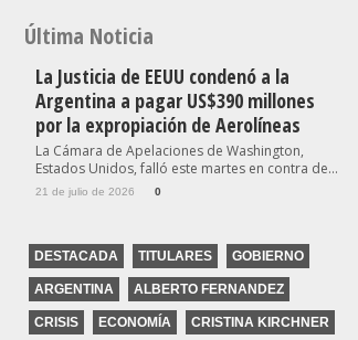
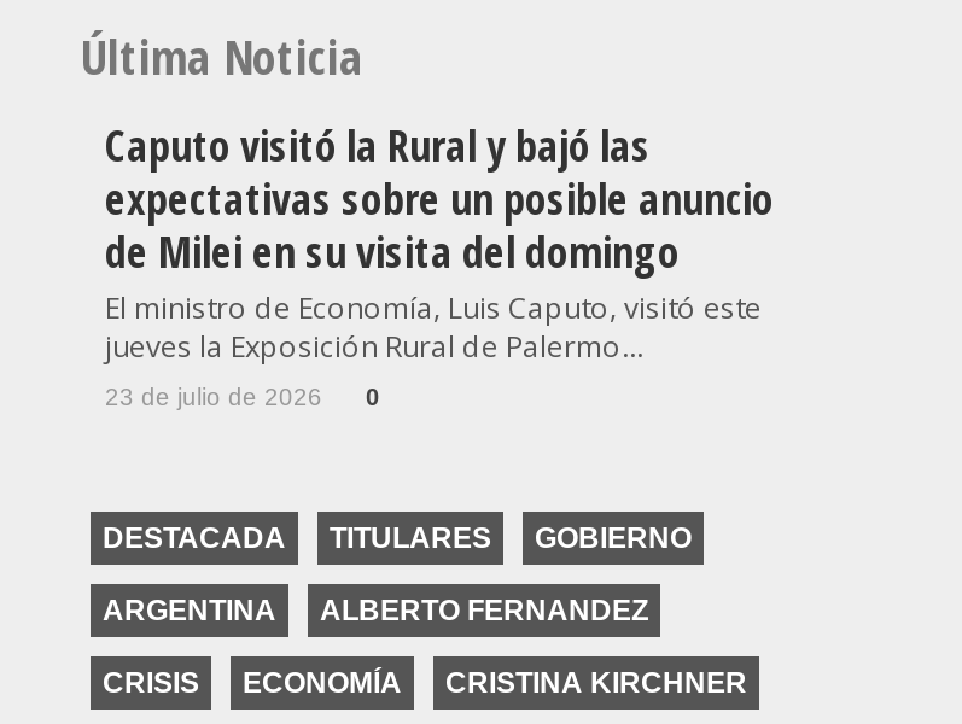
[35,63,338,197] La Justicia de EEUU condenó a la | Argentina a pagar US$390 millones | por la expropiación de Aerolíneas | La Cámara de Apelaciones de Washington, | Estados Unidos, falló este martes en contra de... | 21 de julio de 2026 -> [105,116,774,411] Caputo visitó la Rural y bajó las | expectativas sobre un posible anuncio | de Milei en su visita del domingo | El ministro de Economía, Luis Caputo, visitó este | jueves la Exposición Rural de Palermo... | 23 de julio de 2026

